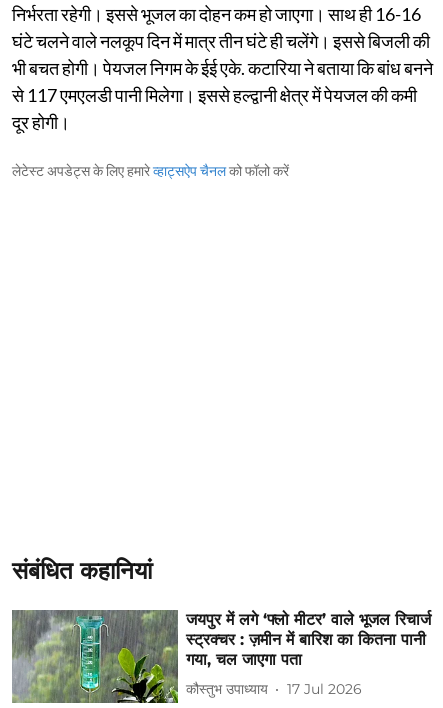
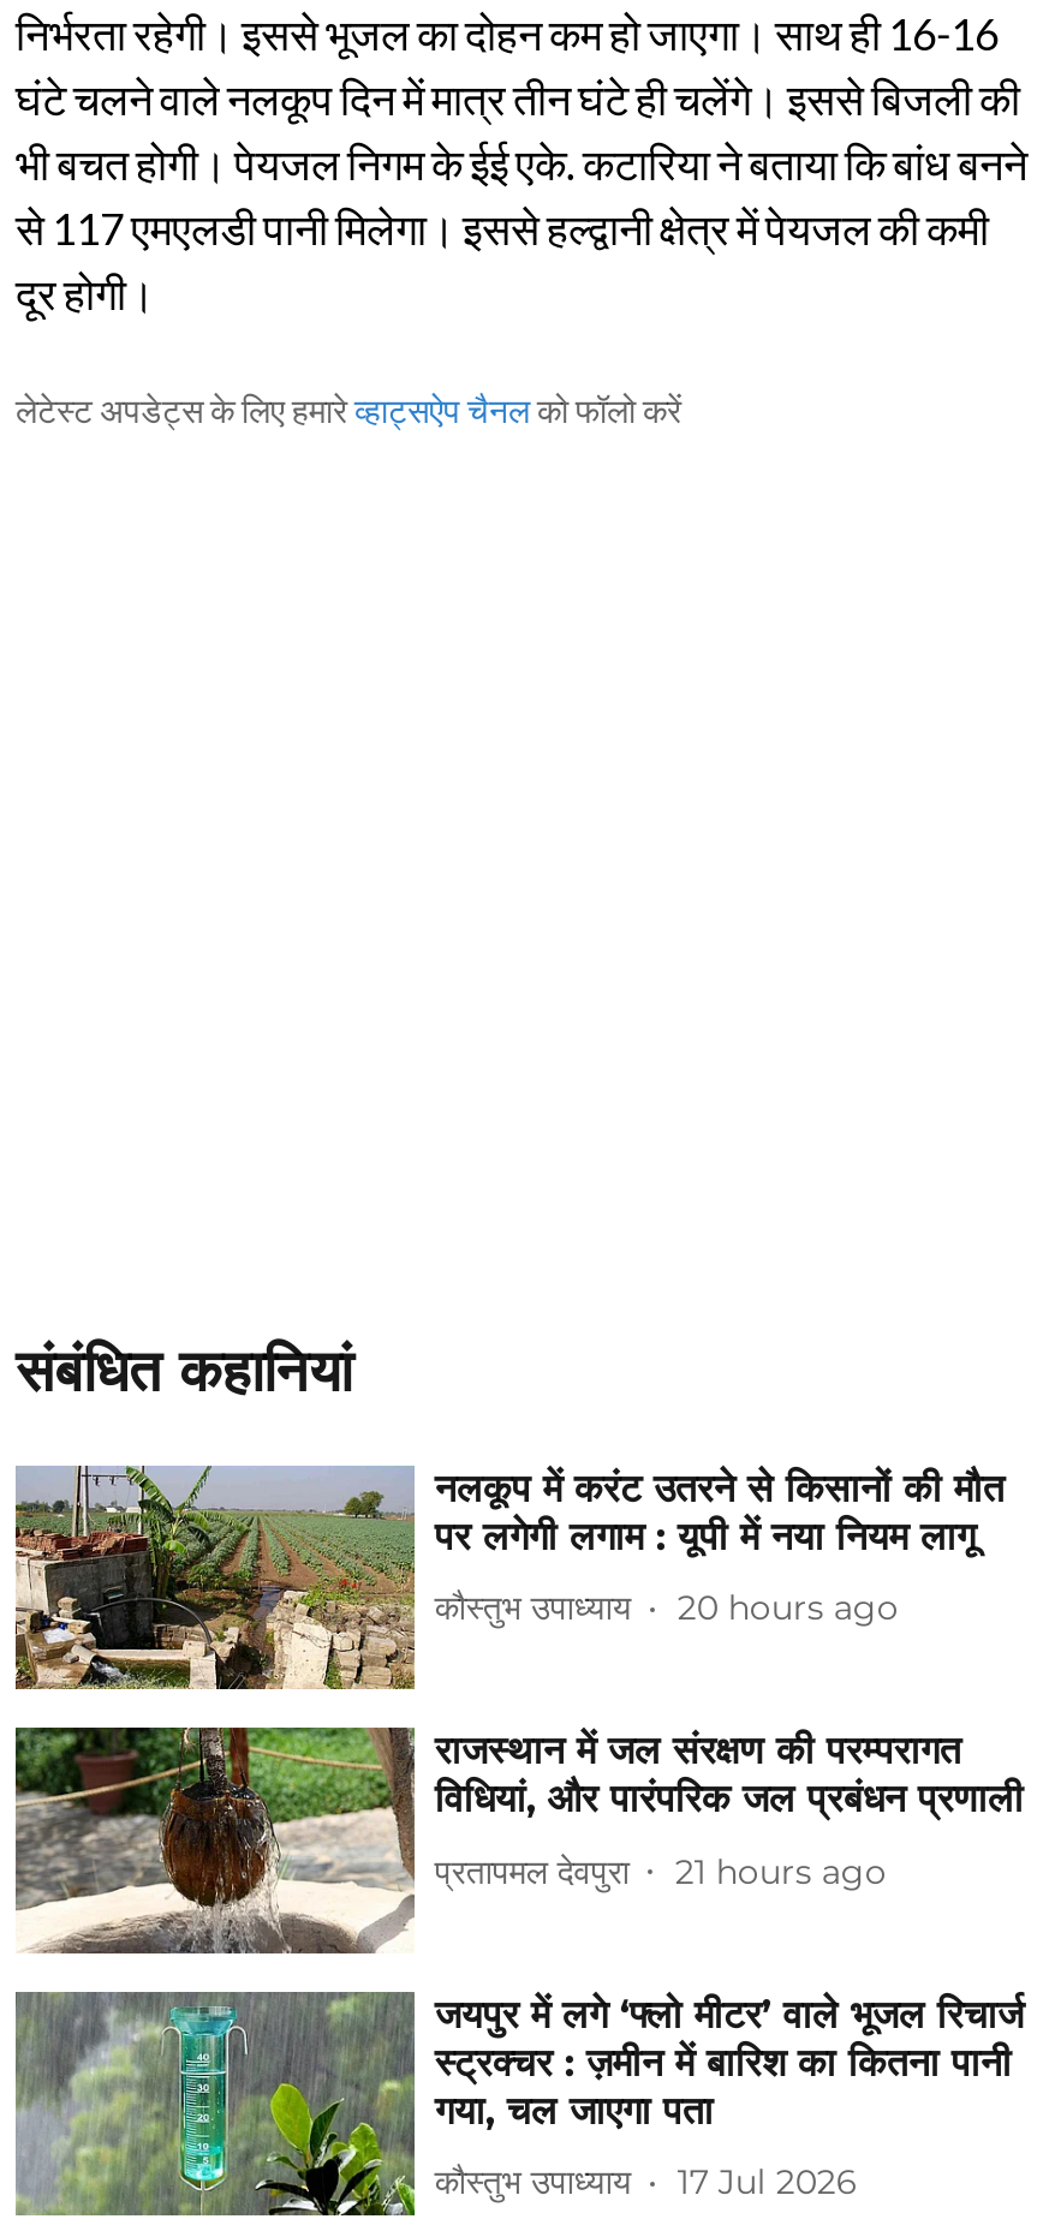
none -> [13,1725,417,1956] [image]
none -> [16,1465,1024,1892] [image] | नलकूप में करंट उतरने से किसानों की मौत | पर लगेगी लगाम : यूपी में नया नियम लागू | कौस्‍तुभ उपाध्‍याय | 20 hours ago | राजस्थान में जल संरक्षण की परम्परागत | विधियां, और पारंपरिक जल प्रबंधन प्रणाली | प्रतापमल देवपुरा | 21 hours ago

